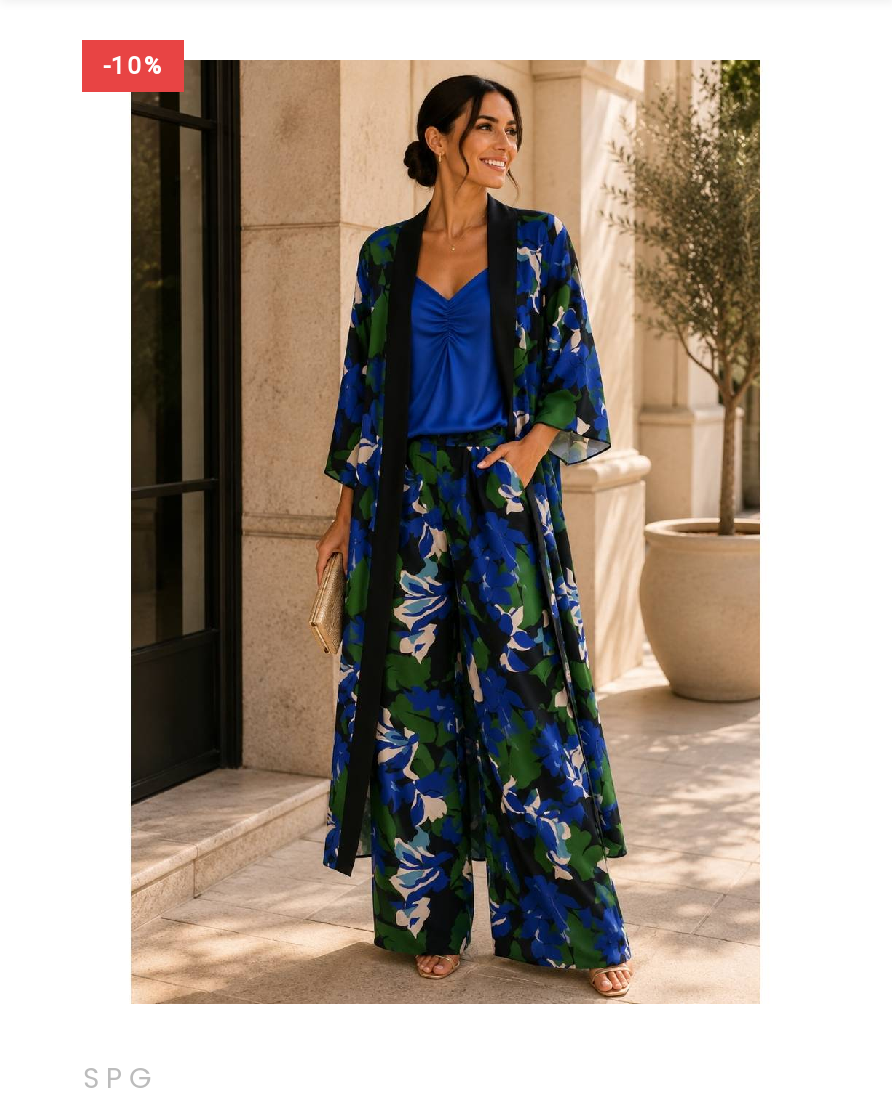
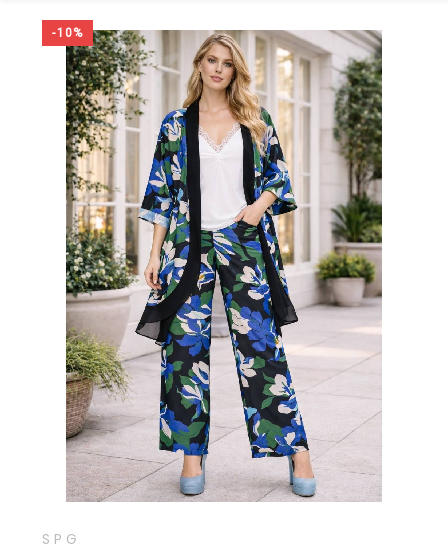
[130,58,760,1004] [image] -> [65,29,383,502] [image]

